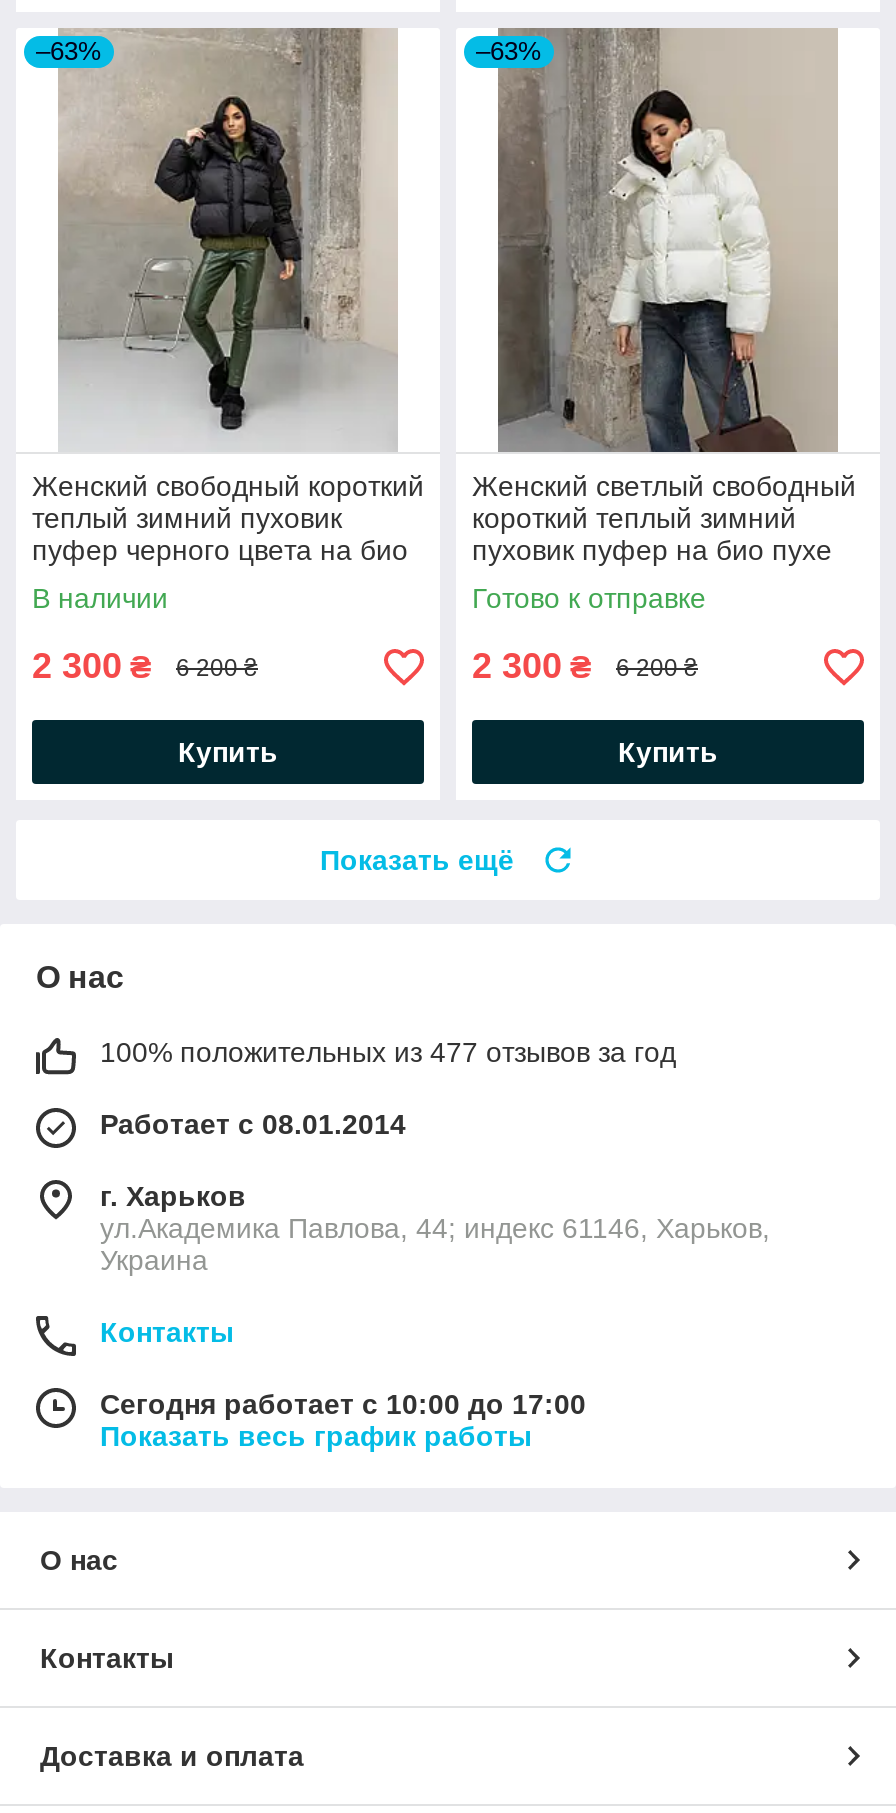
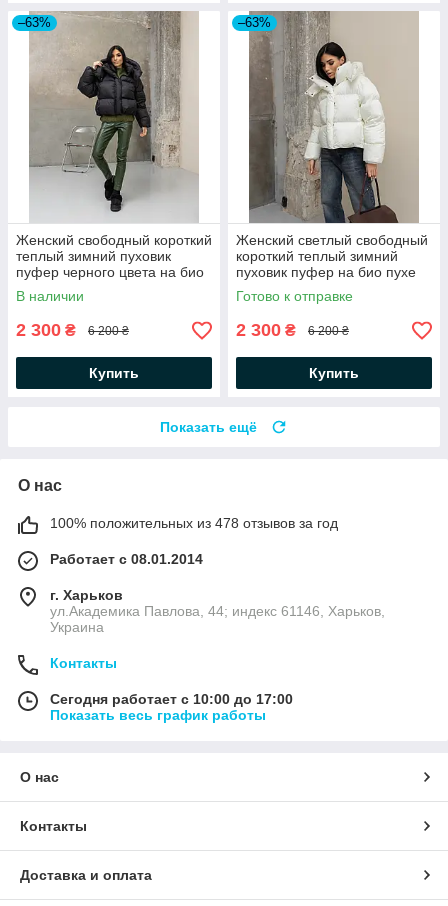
[100,1036,676,1068] 100% положительных из 477 отзывов за год -> [50,515,338,531] 100% положительных из 478 отзывов за год

